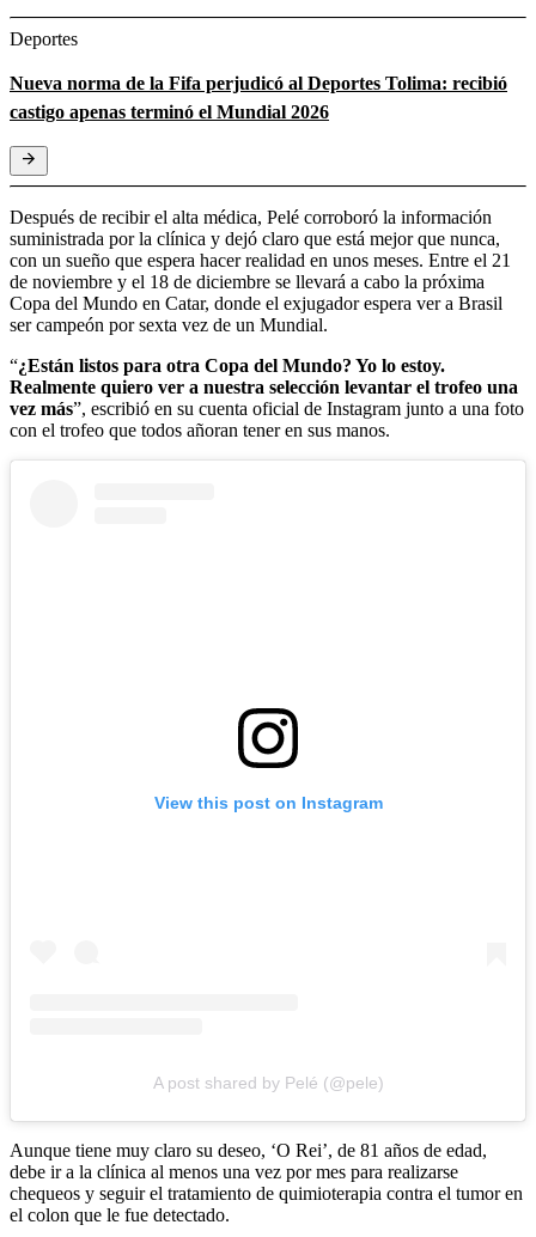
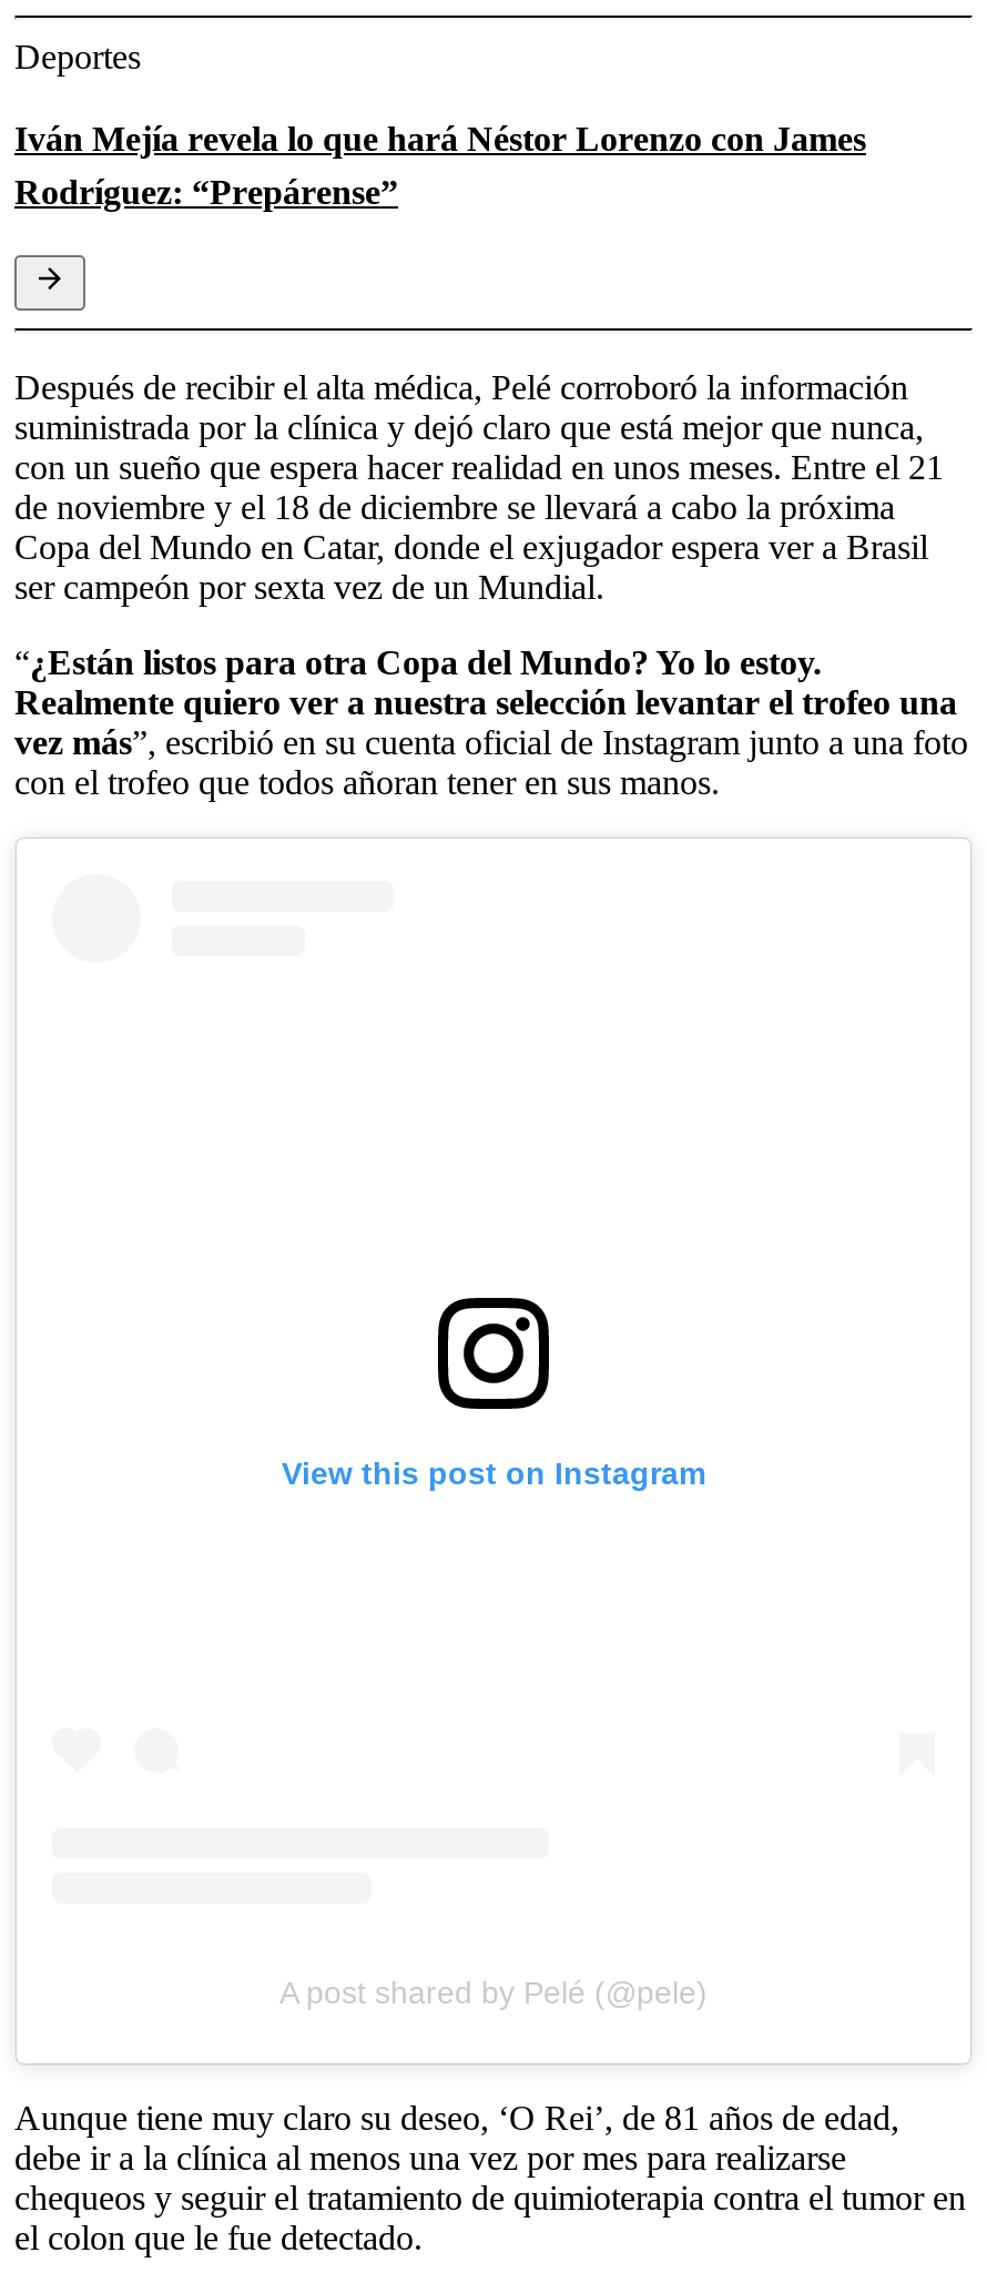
[10,72,507,122] Nueva norma de la Fifa perjudicó al Deportes Tolima: recibió | castigo apenas terminó el Mundial 2026 -> [14,119,866,210] Iván Mejía revela lo que hará Néstor Lorenzo con James | Rodríguez: “Prepárense”

